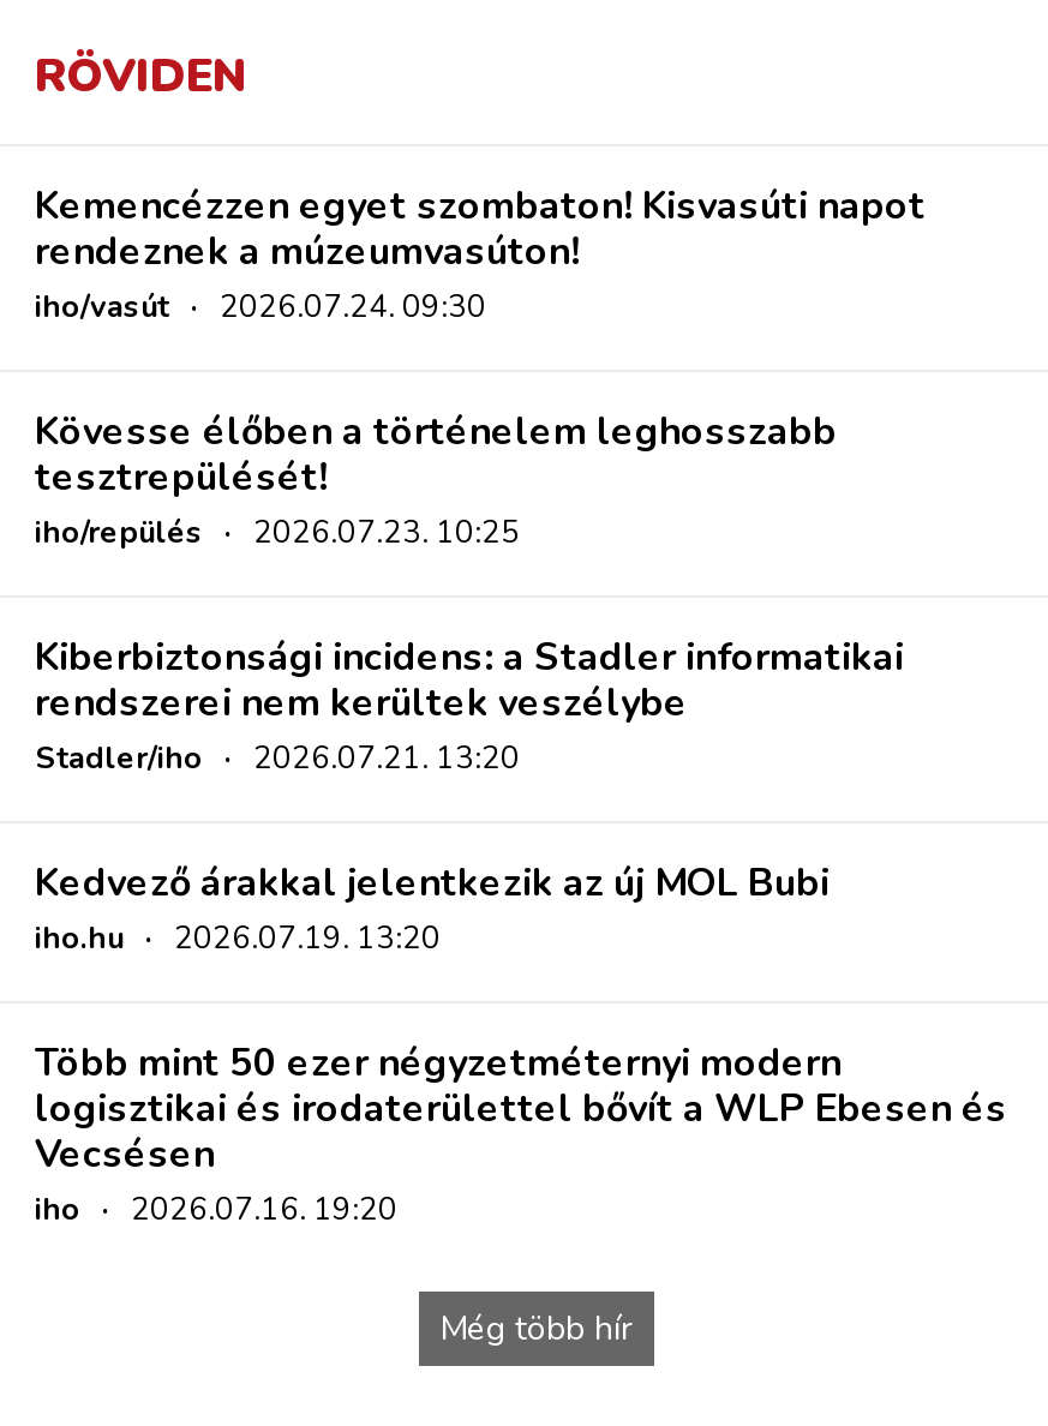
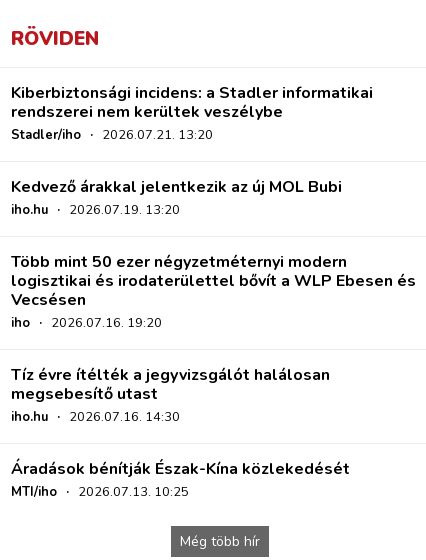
[35,180,926,554] Kemencézzen egyet szombaton! Kisvasúti napot | rendeznek a múzeumvasúton! | iho/vasút · 2026.07.24. 09:30 | Kövesse élőben a történelem leghosszabb | tesztrepülését! | iho/repülés · 2026.07.23. 10:25 -> none
moved [35,631,1007,1231] -> [11,82,416,332]: Kiberbiztonsági incidens: a Stadler informatikai | rendszerei nem kerültek veszélybe | Stadler/iho · 2026.07.21. 13:20 | ... | Vecsésen | iho · 2026.07.16. 19:20
none -> [11,364,350,501] Tíz évre ítélték a jegyvizsgálót halálosan | megsebesítő utast | iho.hu · 2026.07.16. 14:30 | Áradások bénítják Észak-Kína közlekedését | MTI/iho · 2026.07.13. 10:25

